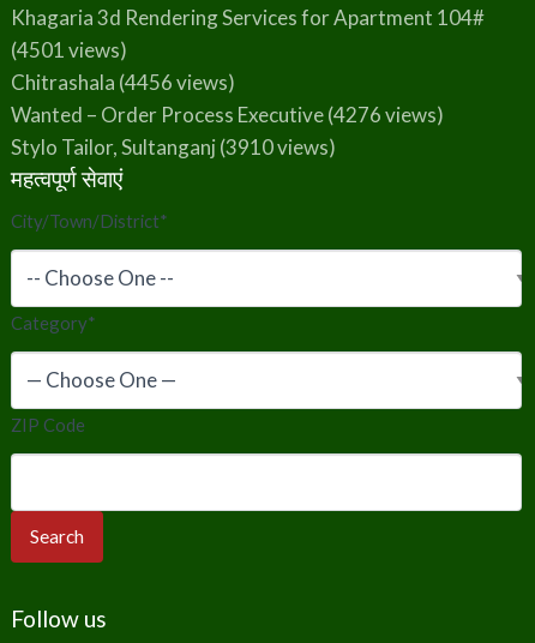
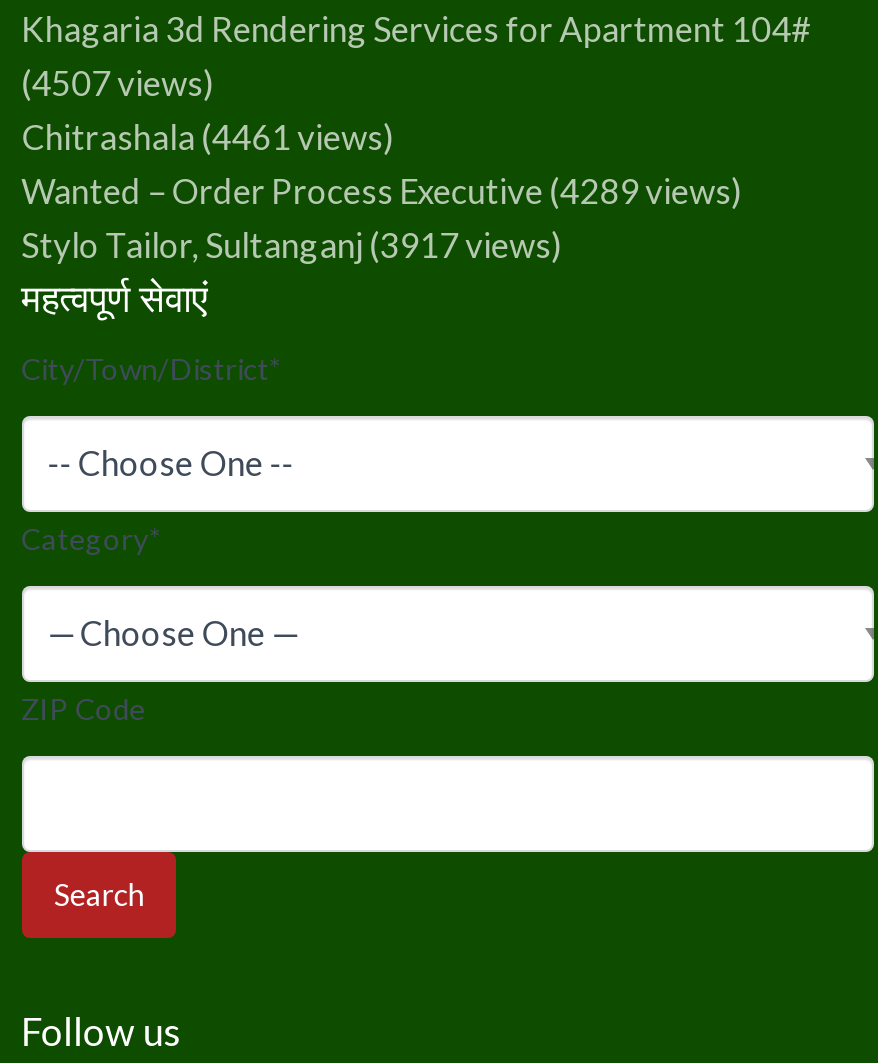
[10,37,127,63] (4501 views) -> [21,62,215,104] (4507 views)
[10,70,235,95] Chitrashala (4456 views) -> [21,116,395,158] Chitrashala (4461 views)
[10,102,443,127] Wanted – Order Process Executive (4276 views) -> [21,170,743,212] Wanted – Order Process Executive (4289 views)
[10,134,335,160] Stylo Tailor, Sultanganj (3910 views) -> [21,224,563,266] Stylo Tailor, Sultanganj (3917 views)

